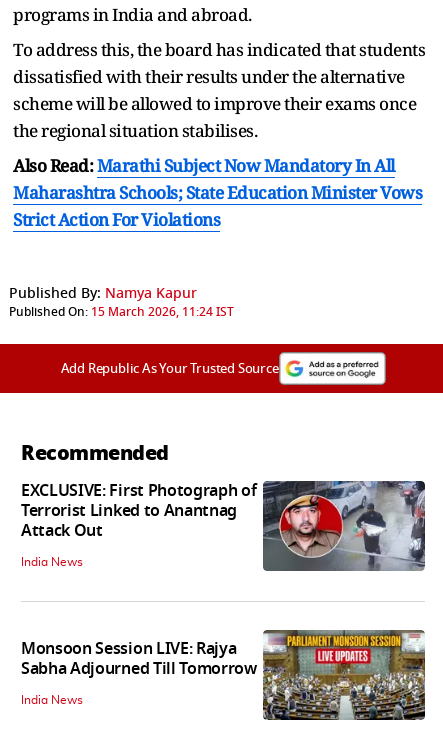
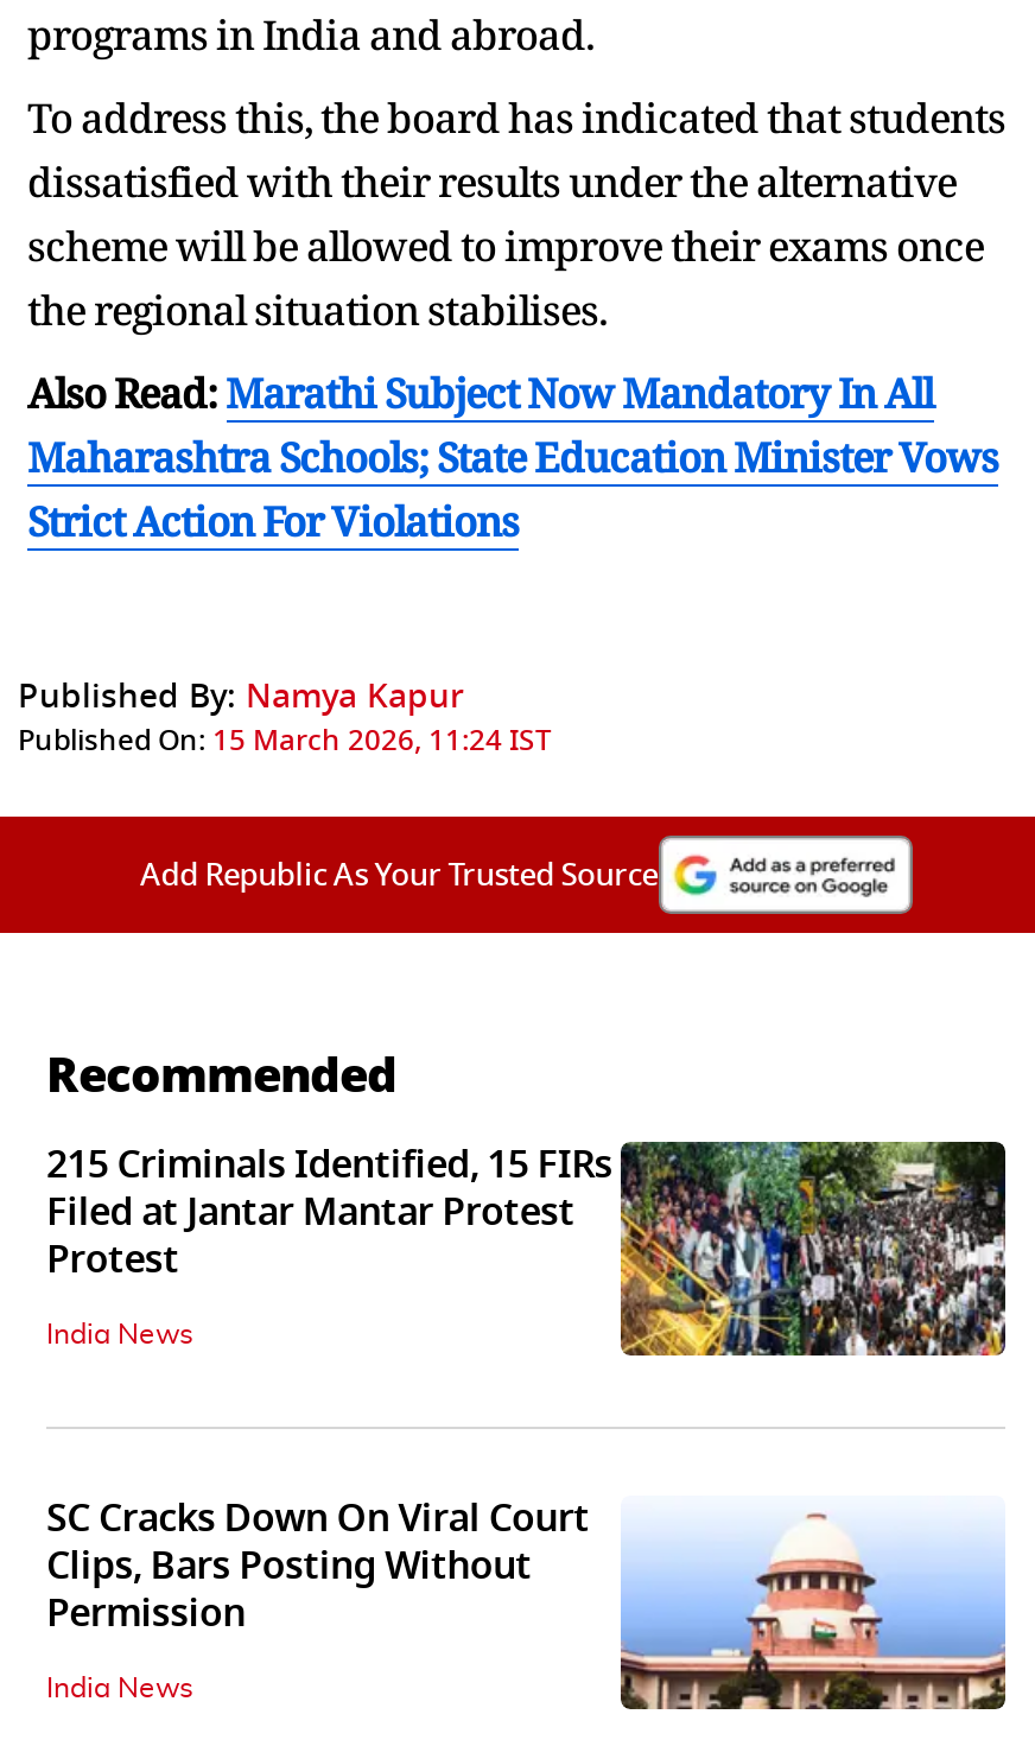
[21,479,426,572] [image] | EXCLUSIVE: First Photograph of | Terrorist Linked to Anantnag | Attack Out -> [46,1137,1008,1358] [image] | 215 Criminals Identified, 15 FIRs | Filed at Jantar Mantar Protest | Protest
[21,629,426,721] [image] | Monsoon Session LIVE: Rajya | Sabha Adjourned Till Tomorrow -> [46,1491,1008,1735] [image] | SC Cracks Down On Viral Court | Clips, Bars Posting Without | Permission

